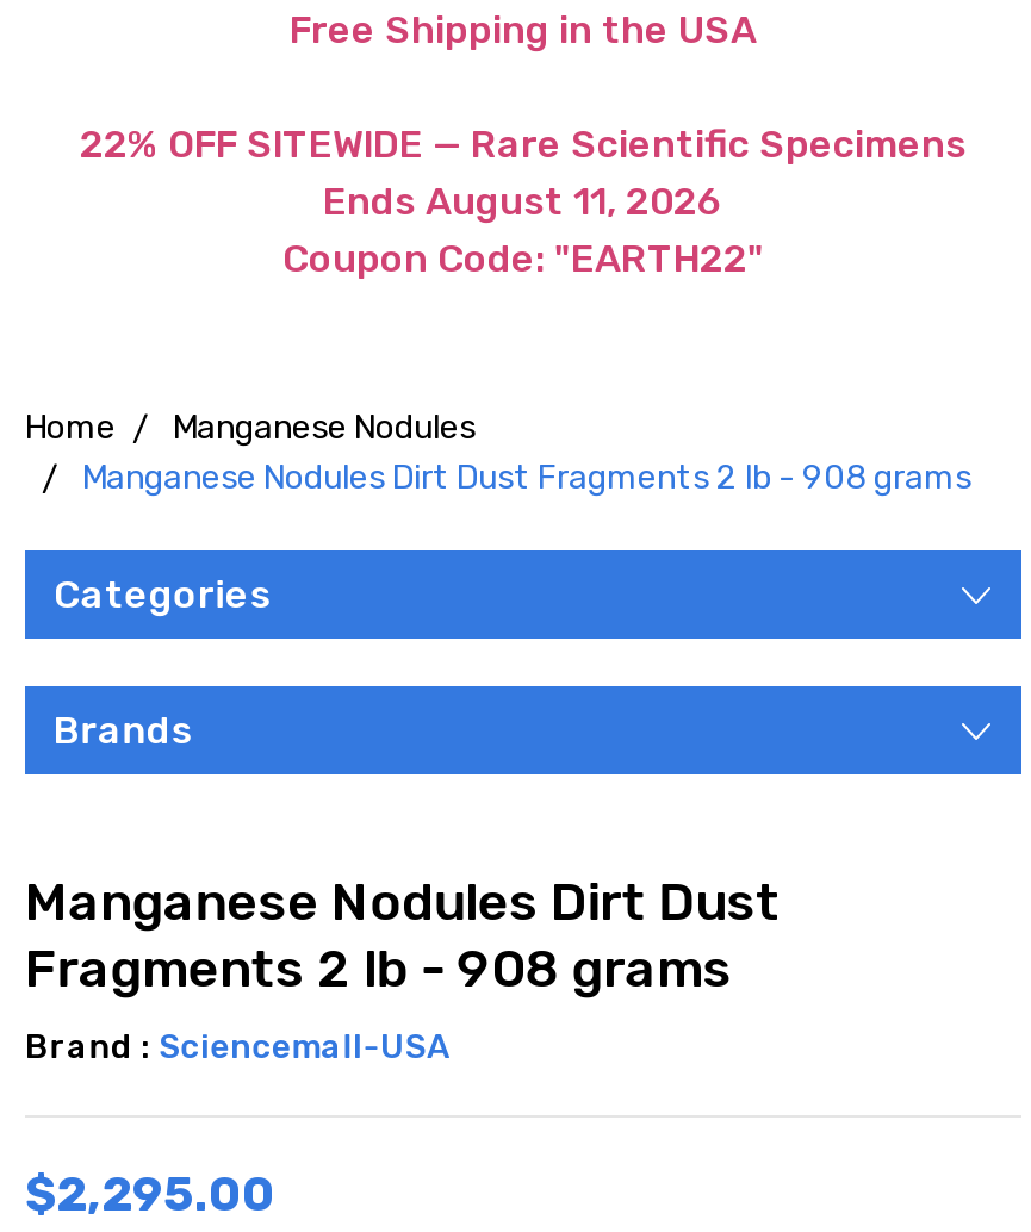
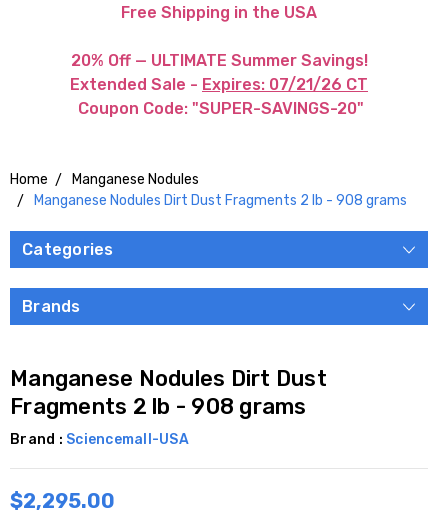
[80,122,967,281] 22% OFF SITEWIDE — Rare Scientific Specimens | Ends August 11, 2026 | Coupon Code: "EARTH22" -> [70,51,368,118] 20% Off — ULTIMATE Summer Savings! | Extended Sale - Expires: 07/21/26 CT | Coupon Code: "SUPER-SAVINGS-20"

